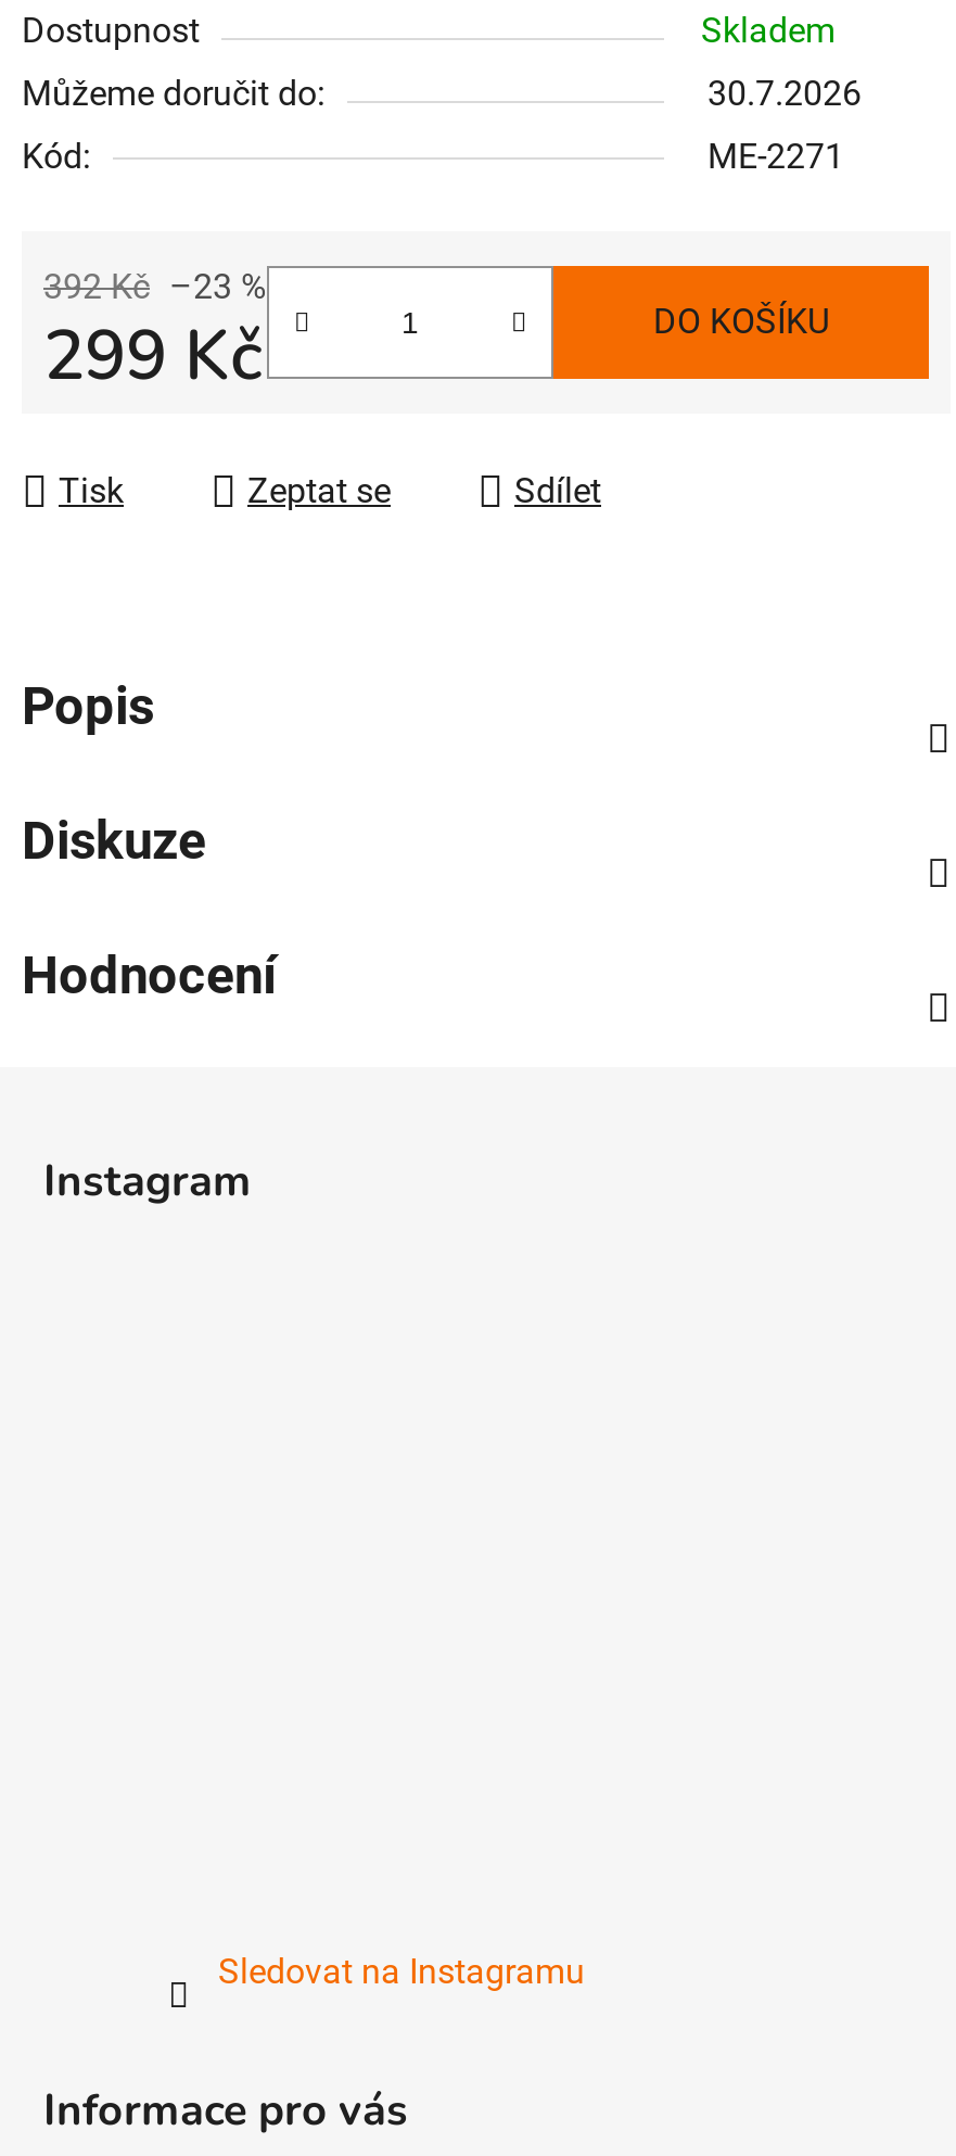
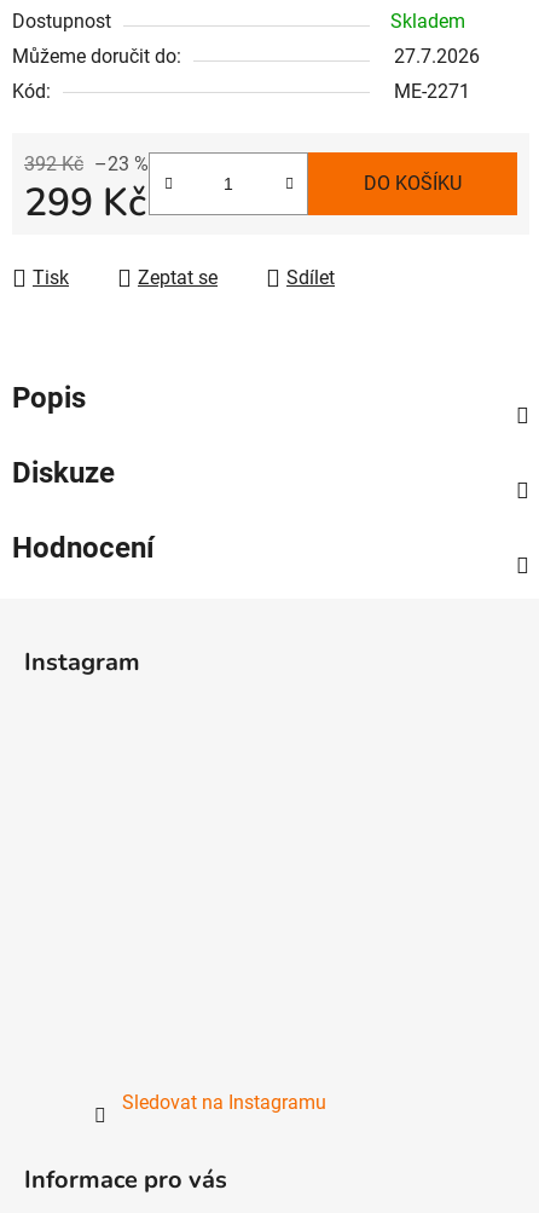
[708,74,862,115] 30.7.2026 -> [394,45,480,68] 27.7.2026

